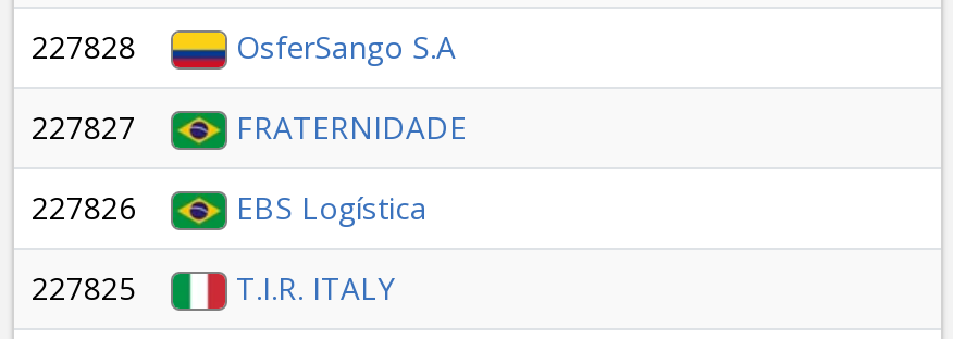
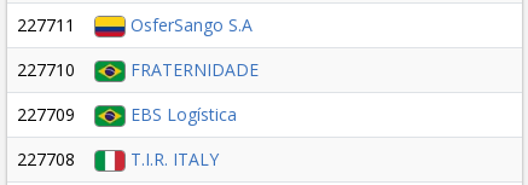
[32,26,136,67] 227828 -> [17,13,75,36] 227711
[32,106,136,148] 227827 -> [17,58,75,81] 227710
[32,187,136,228] 227826 -> [17,103,75,126] 227709
[32,267,136,309] 227825 -> [17,148,75,170] 227708

